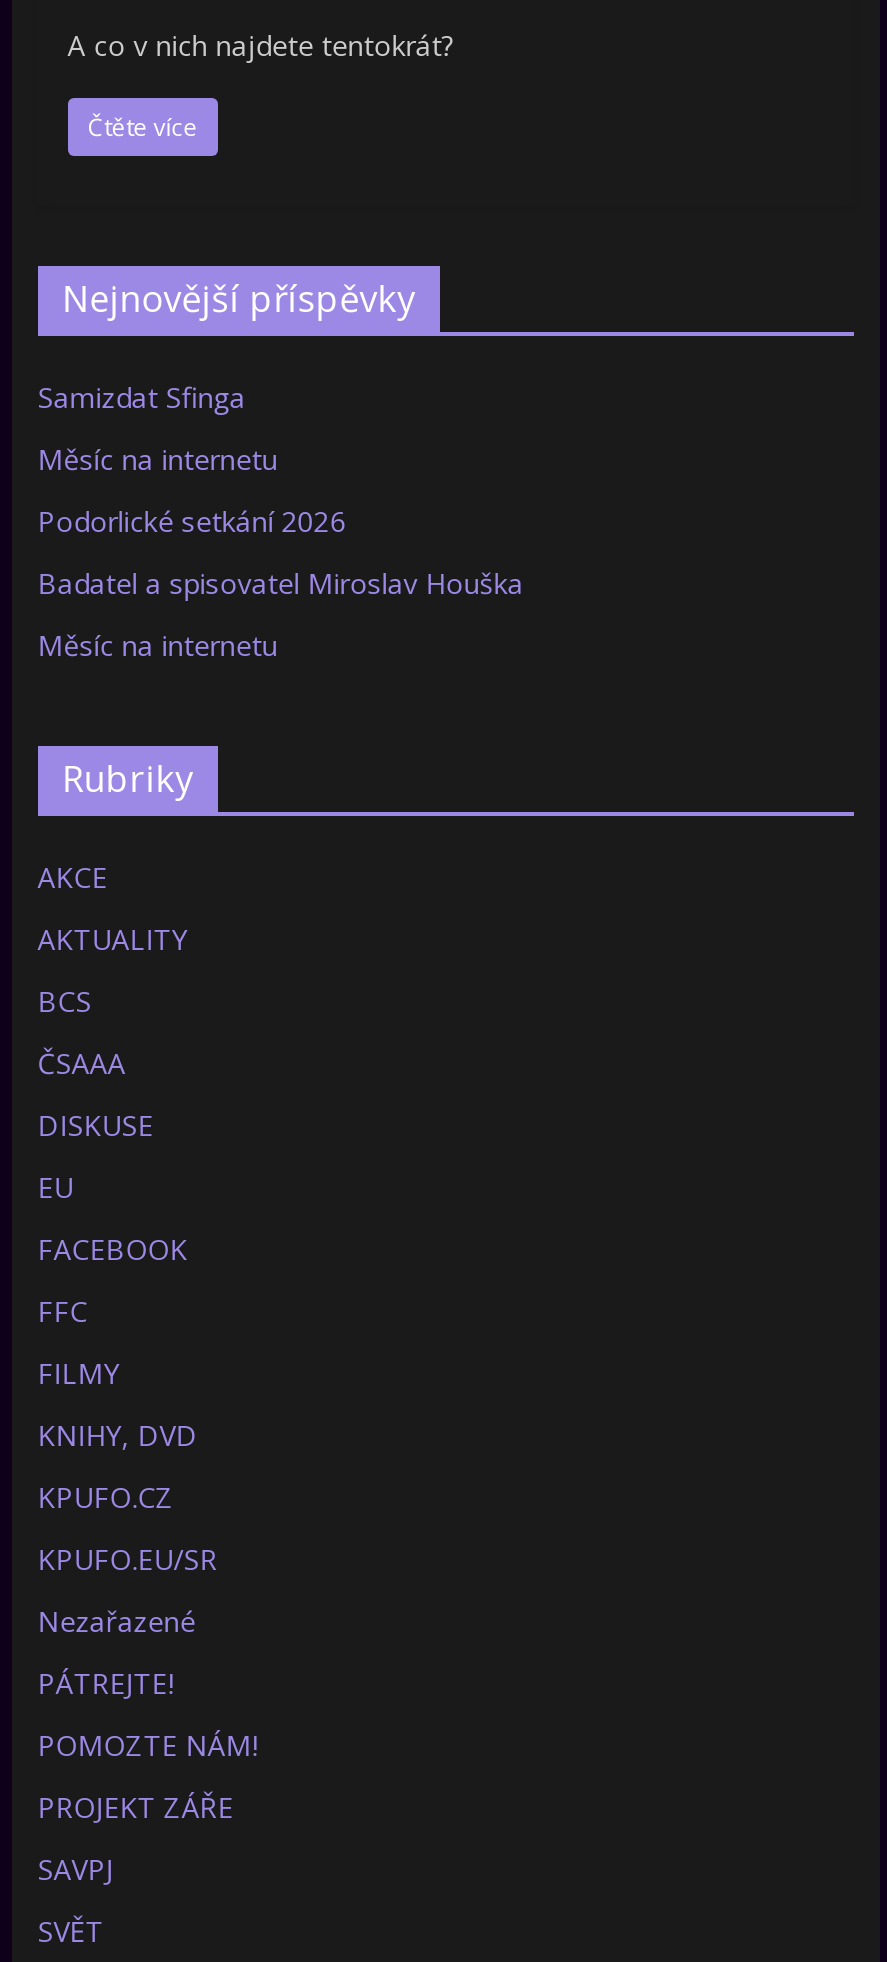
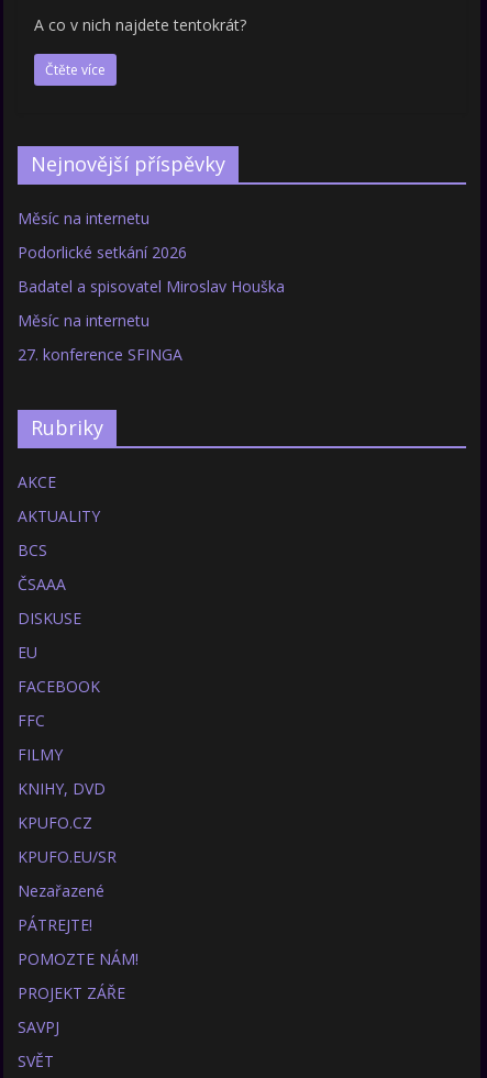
[38,378,246,416] Samizdat Sfinga -> none
moved [38,440,524,664] -> [17,207,285,330]: Měsíc na internetu | Podorlické setkání 2026 | Badatel a spisovatel Miroslav Houška | Měsíc na internetu
none -> [17,344,182,364] 27. konference SFINGA

